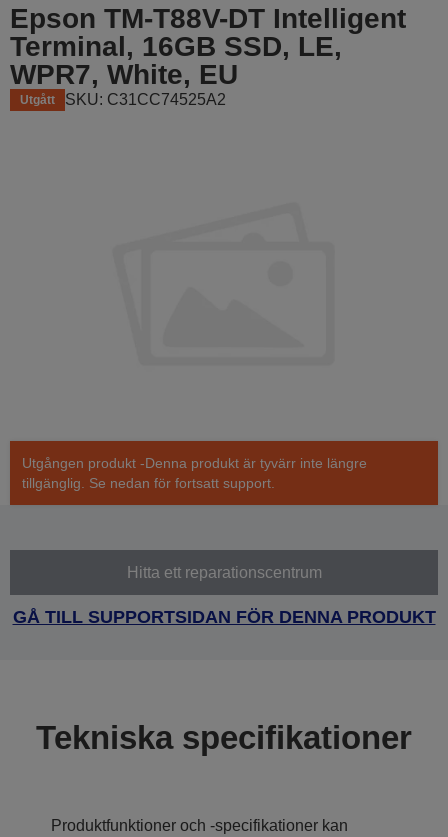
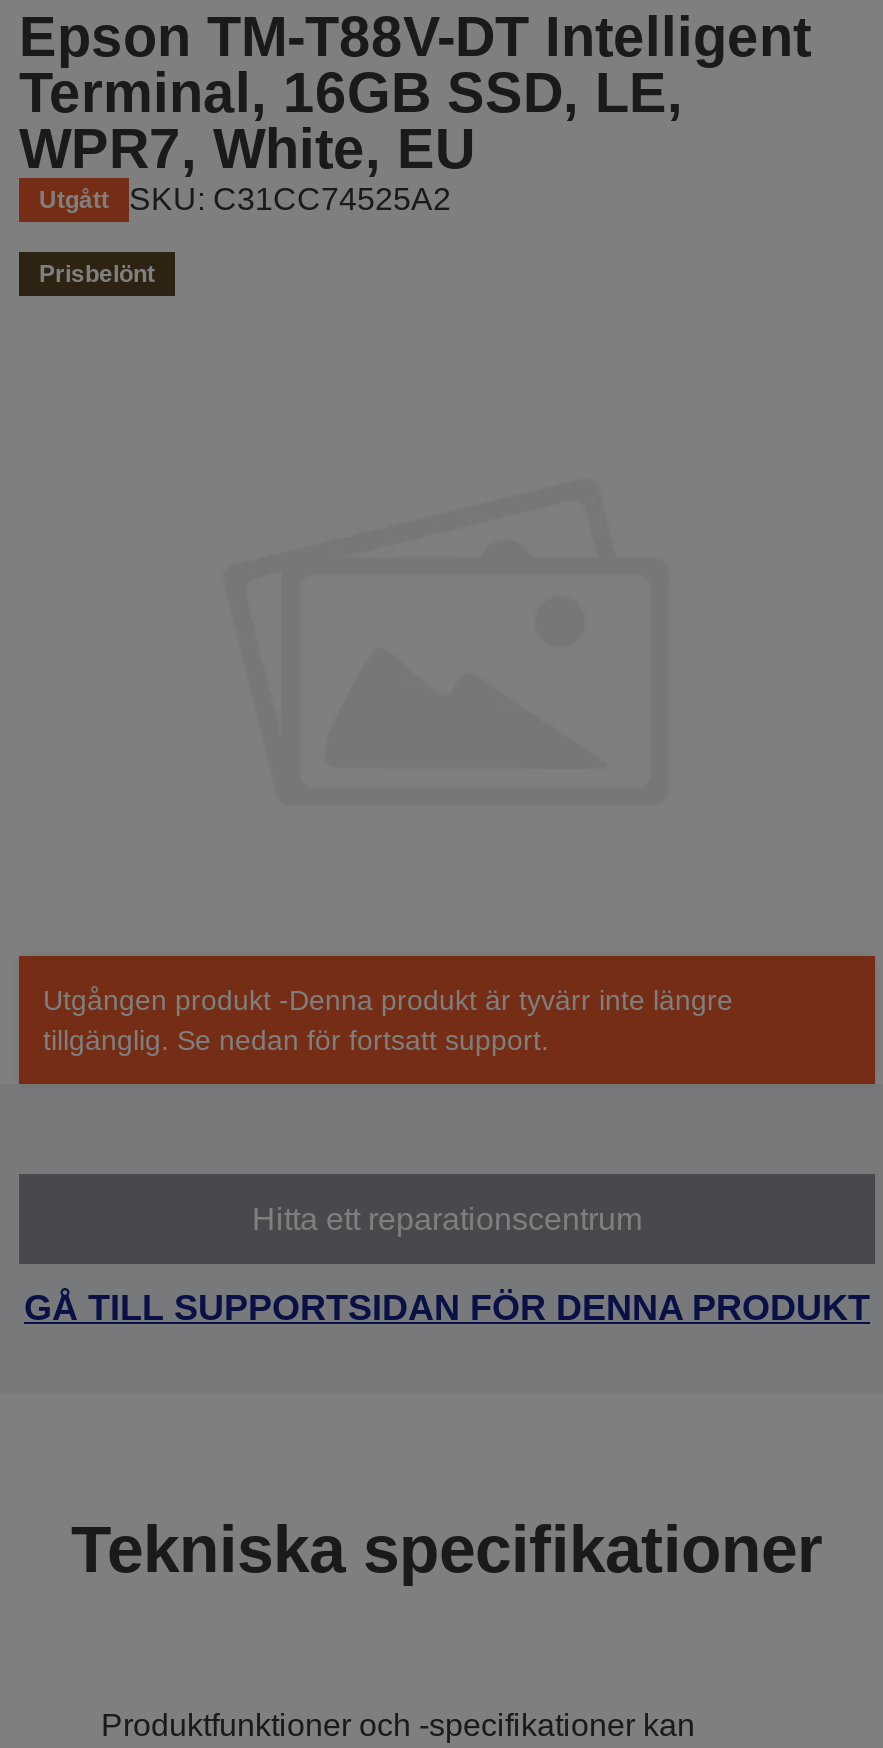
none -> [39,260,155,288] Prisbelönt

